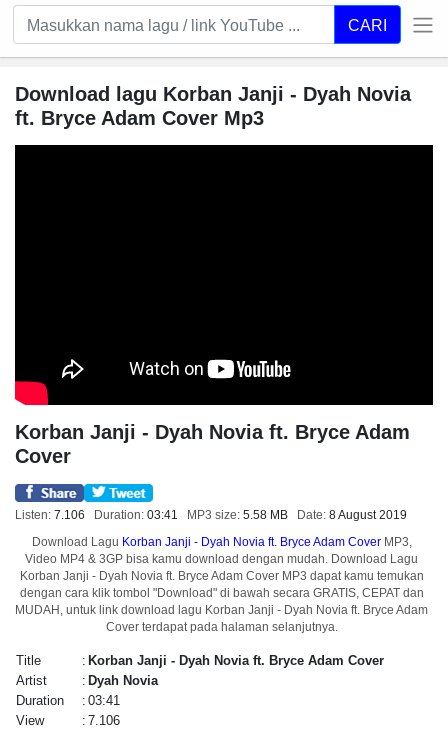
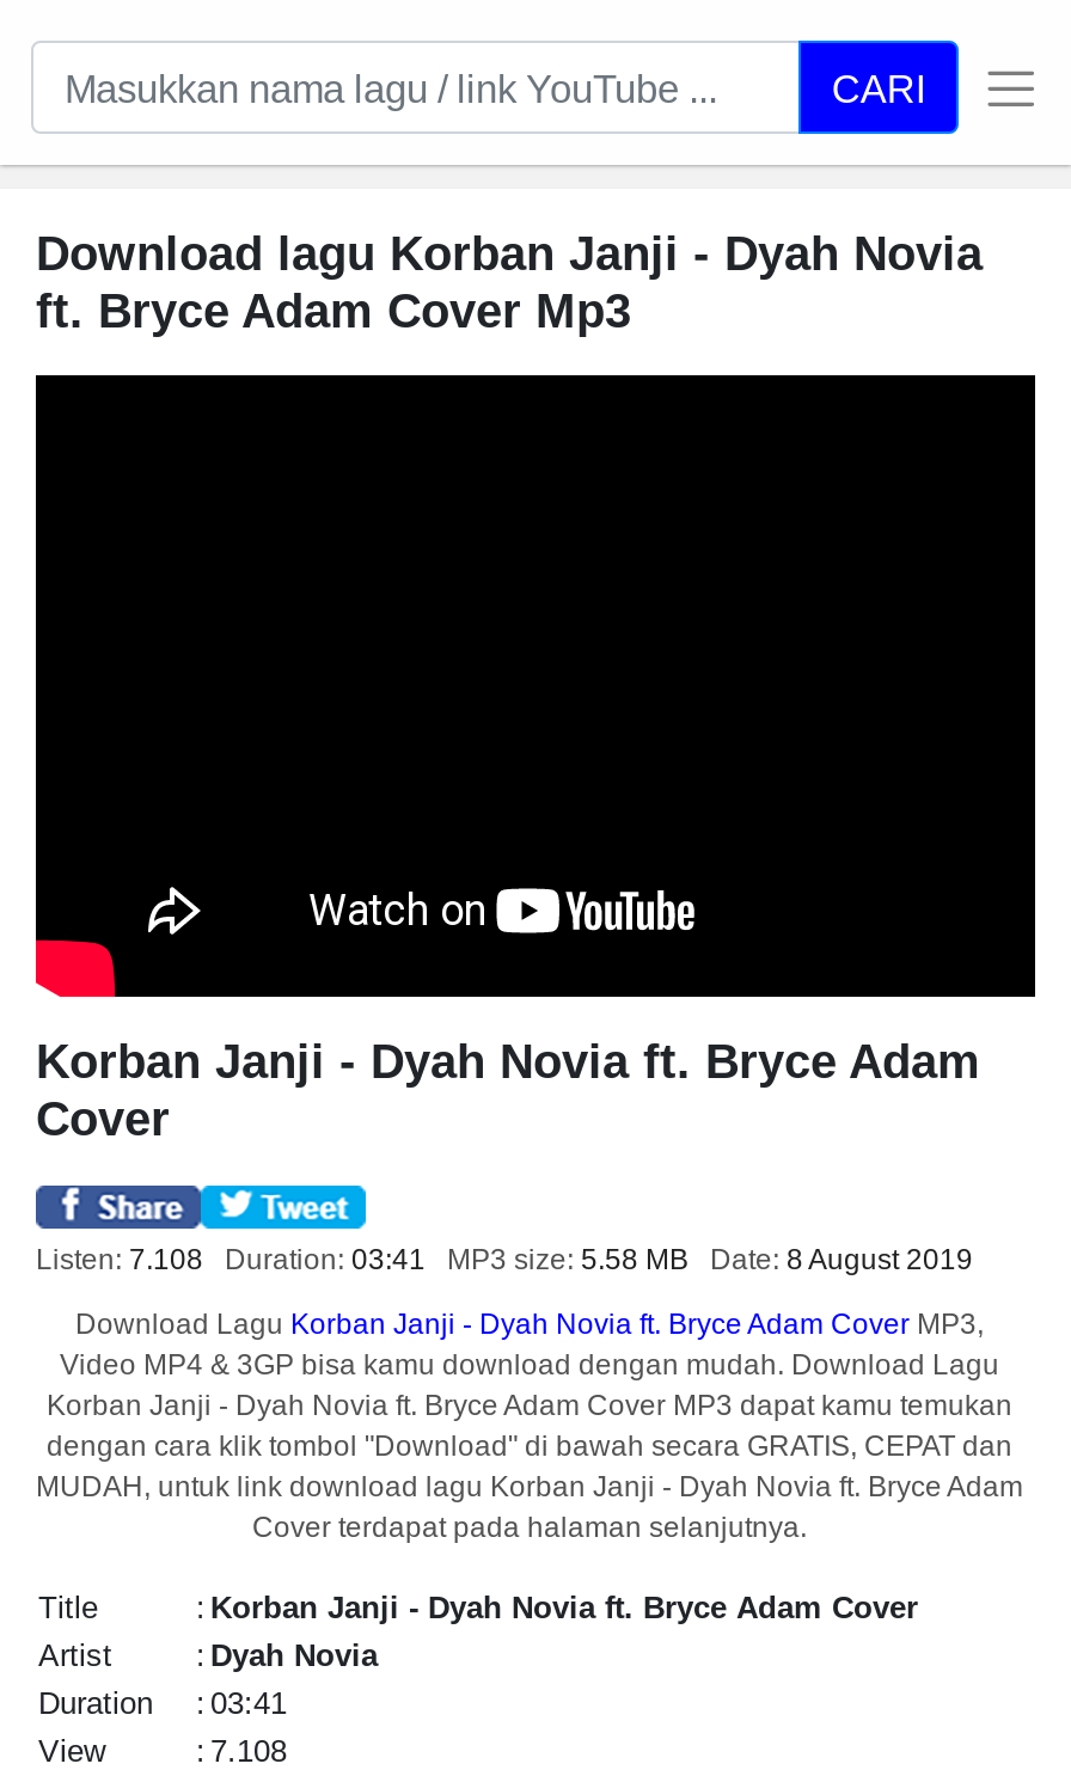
[15,508,407,522] Listen: 7.106 Duration: 03:41 MP3 size: 5.58 MB Date: 8 August 2019 -> [36,1242,973,1276] Listen: 7.108 Duration: 03:41 MP3 size: 5.58 MB Date: 8 August 2019
[82,713,120,728] : 7.106 -> [196,1732,287,1768] : 7.108

